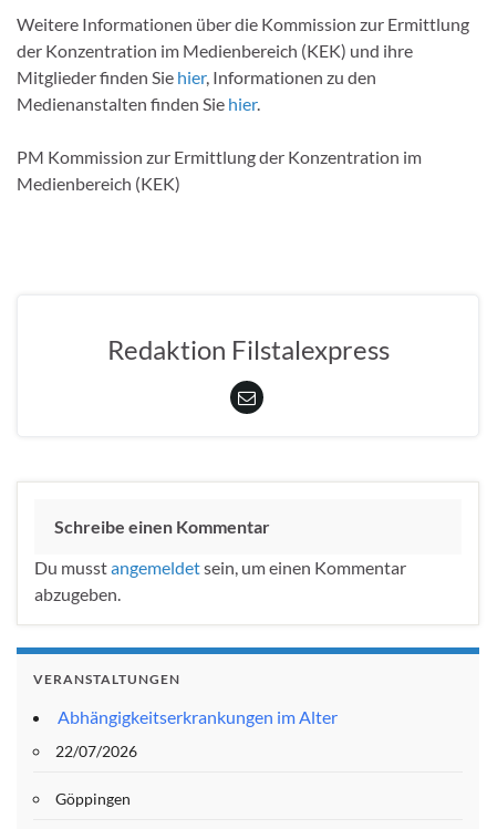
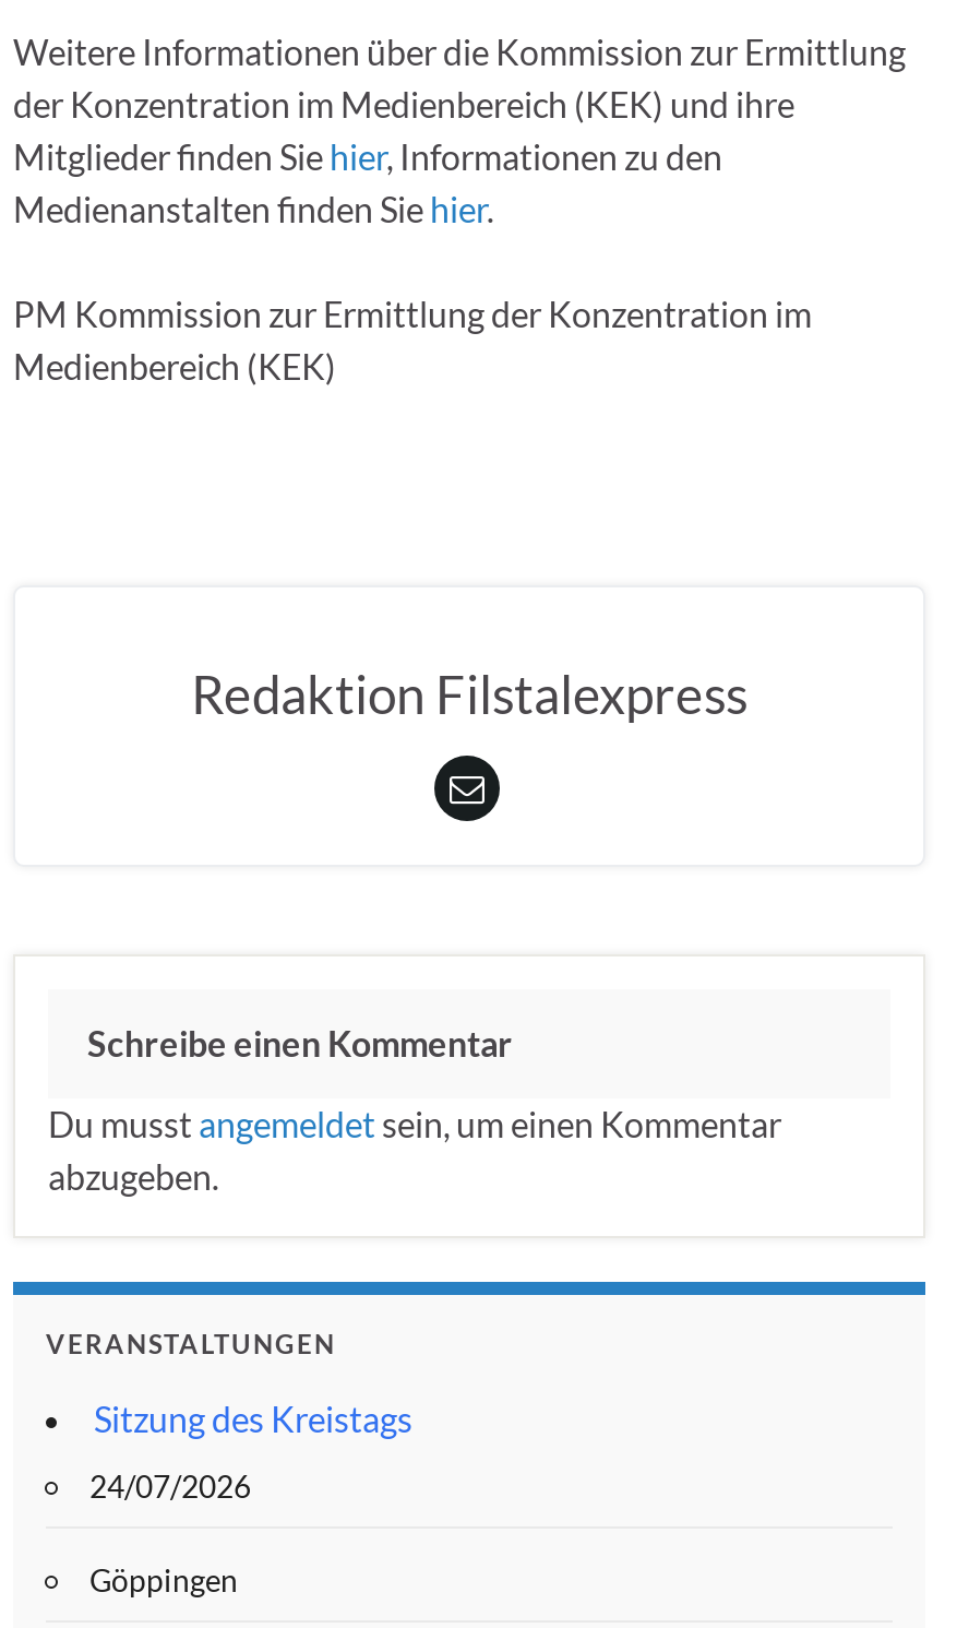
[58,706,338,727] Abhängigkeitserkrankungen im Alter -> [94,1398,412,1439] Sitzung des Kreistags
[55,742,137,760] 22/07/2026 -> [89,1468,251,1505] 24/07/2026

